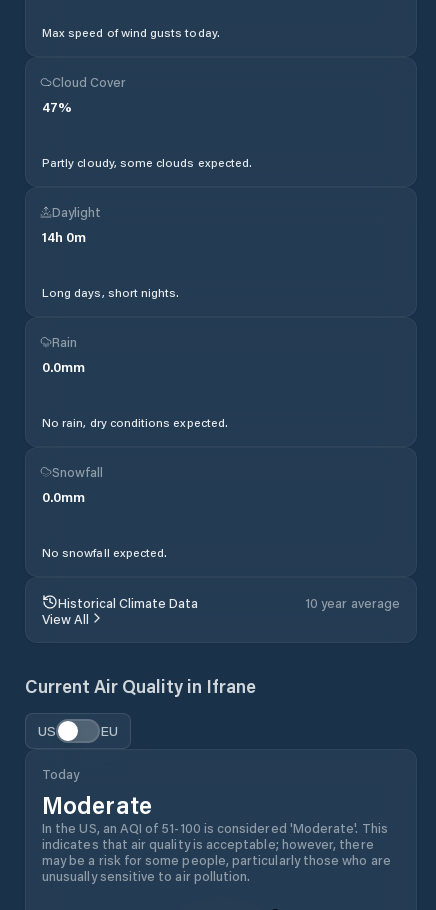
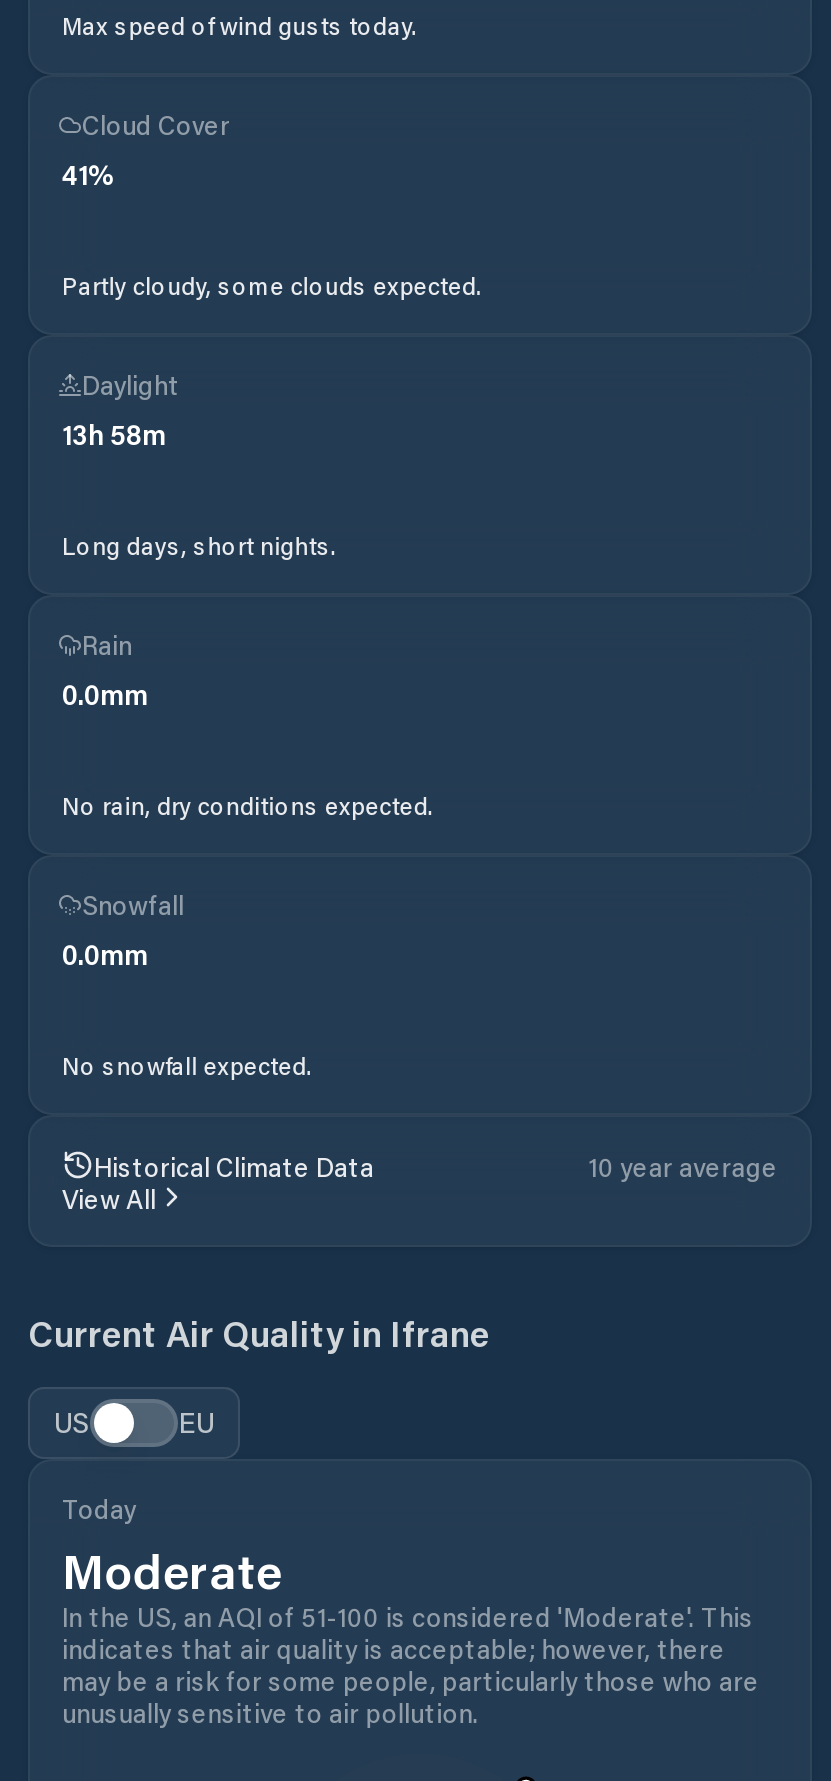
[42,97,72,116] 47% -> [62,155,116,193] 41%
[42,227,86,246] 14h 0m -> [62,415,166,453] 13h 58m

